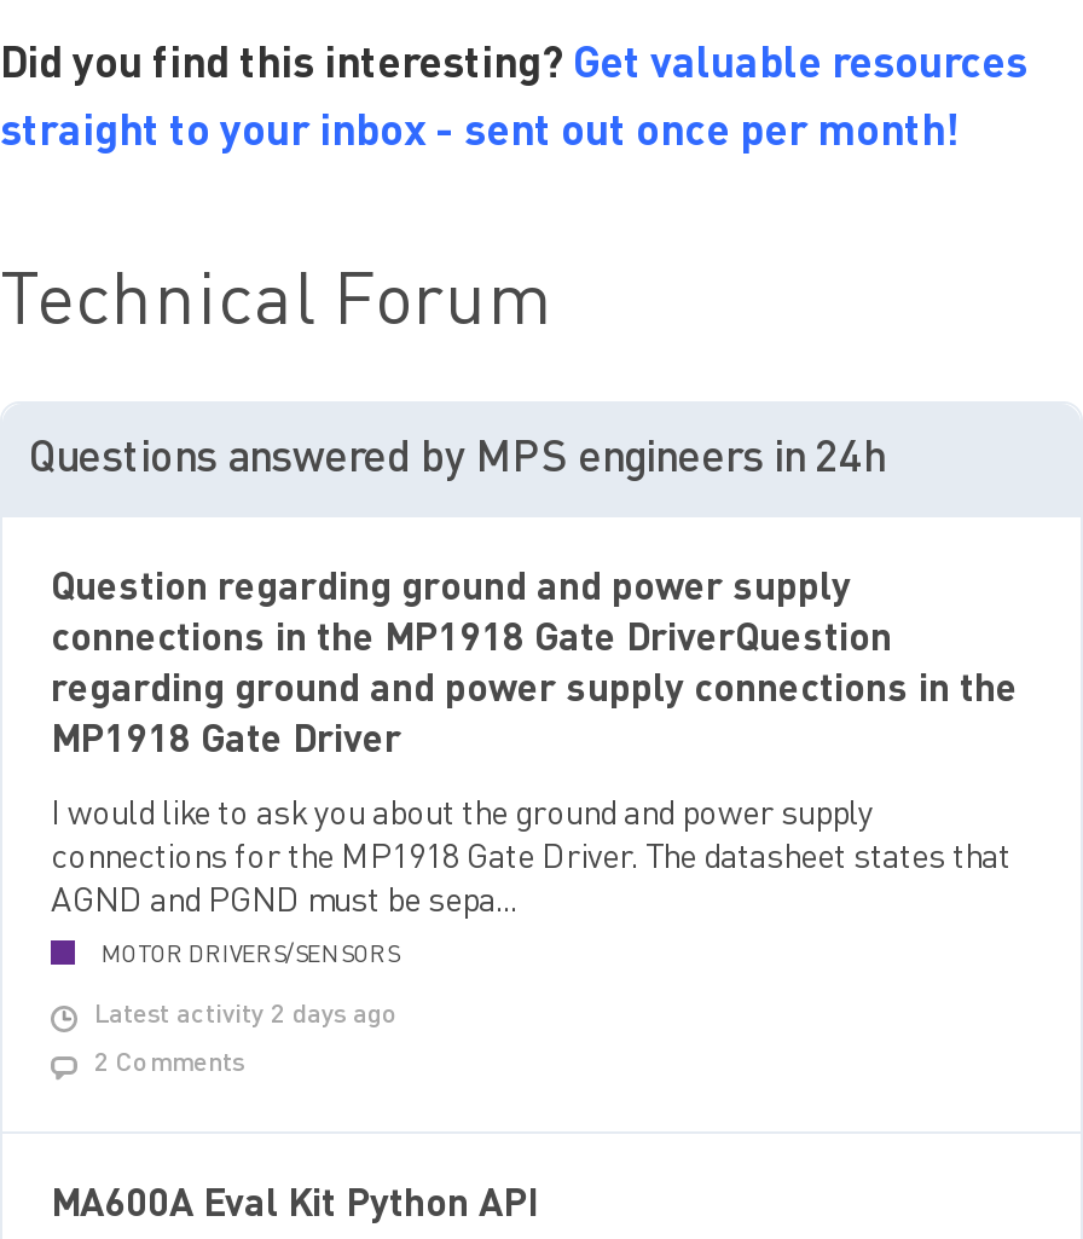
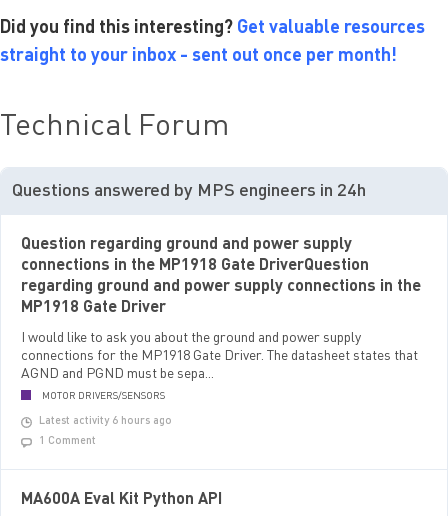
[94,1003,399,1029] Latest activity 2 days ago -> [39,416,172,427] Latest activity 6 hours ago
[94,1051,244,1078] 2 Comments -> [39,436,96,447] 1 Comment

